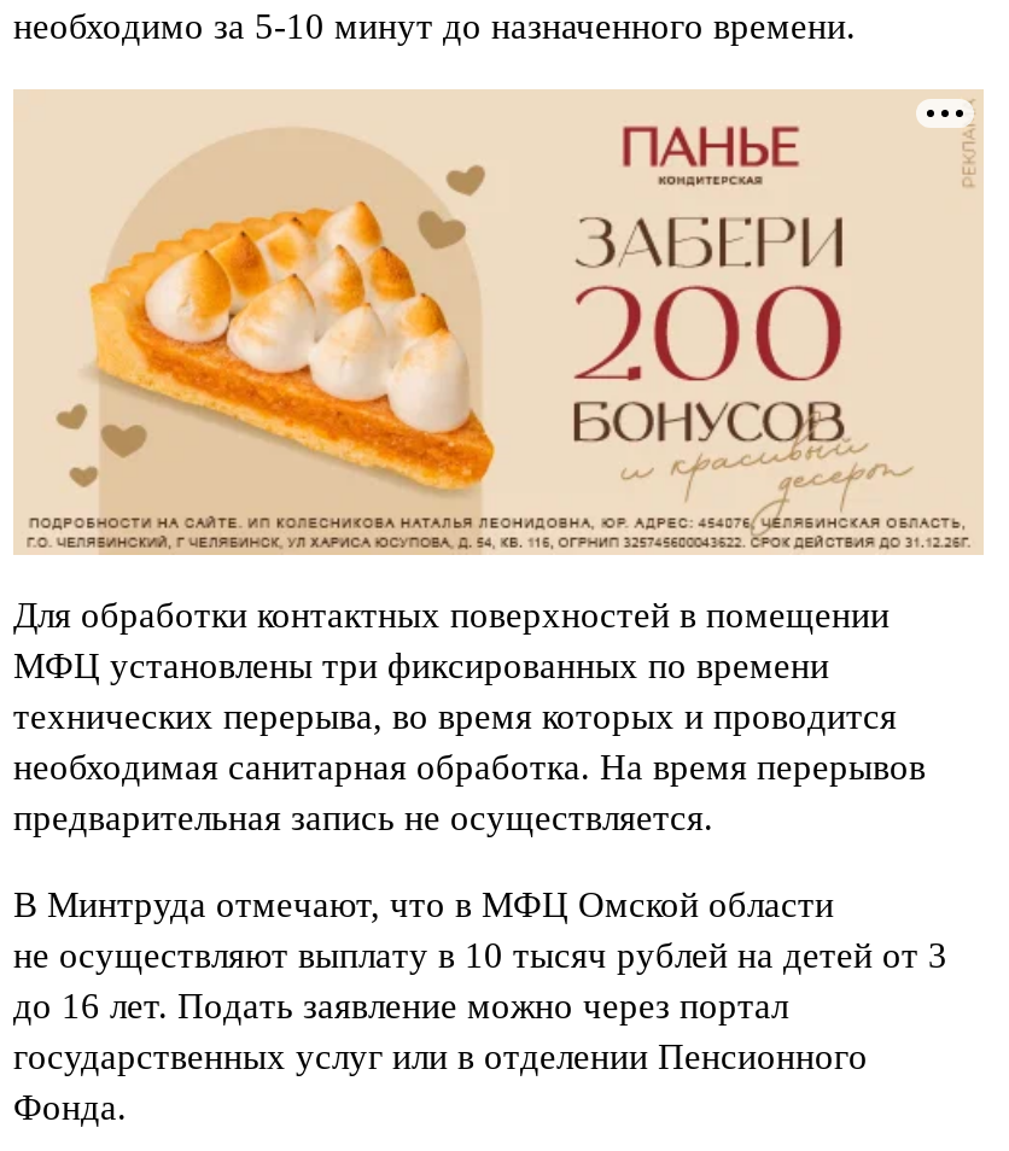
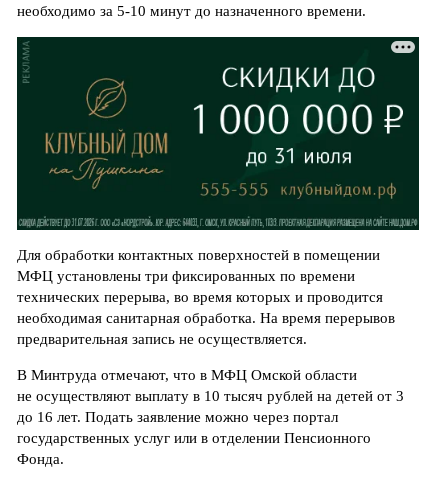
[13,89,984,555] [image] -> [16,36,420,231] [image]

